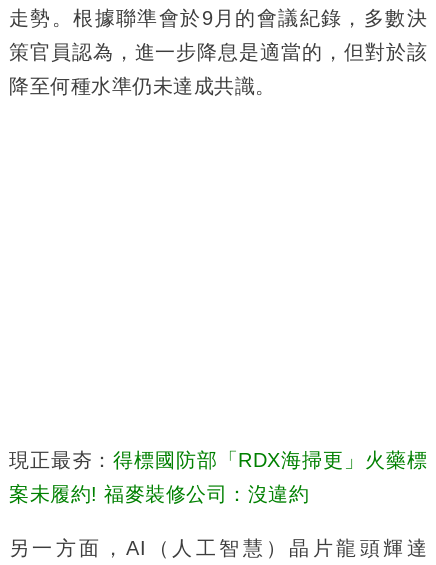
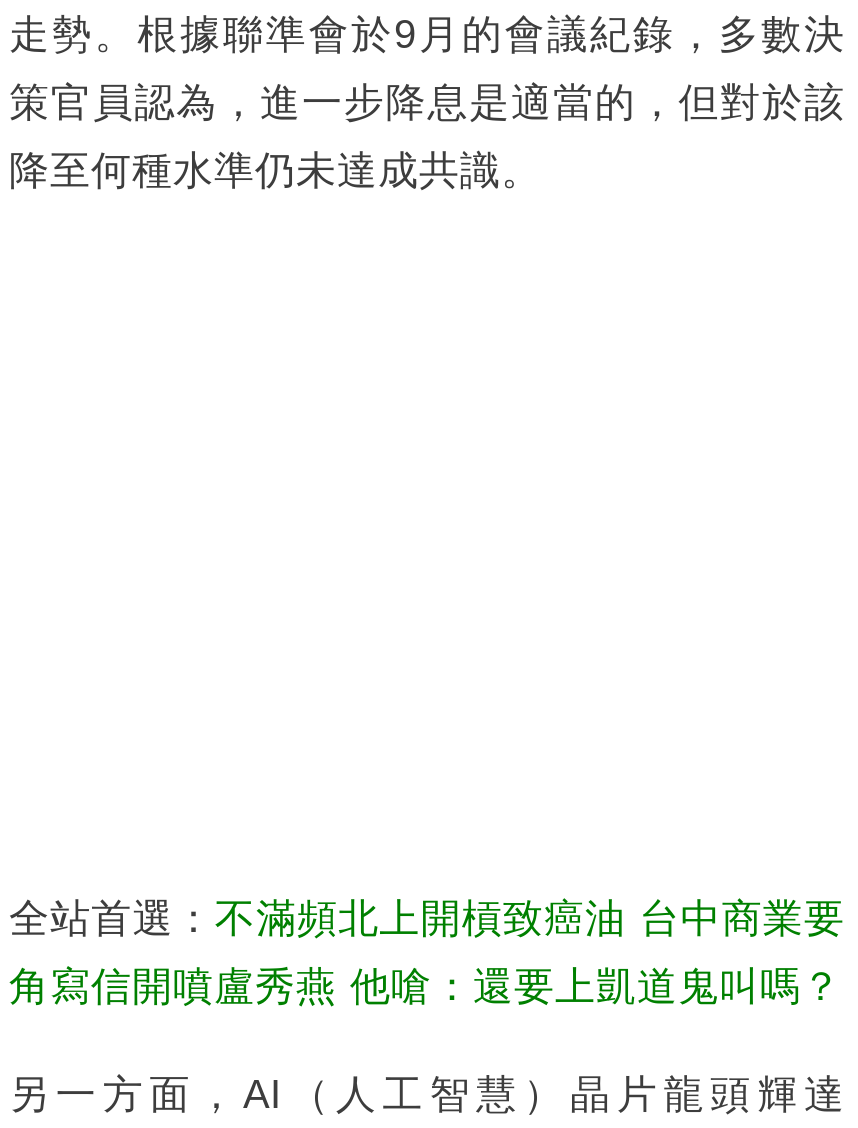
[9,449,427,471] 現正最夯：得標國防部「RDX海掃更」火藥標 -> [9,895,845,939] 全站首選：不滿頻北上開槓致癌油 台中商業要
[9,483,309,505] 案未履約! 福麥裝修公司：沒違約 -> [9,963,842,1007] 角寫信開噴盧秀燕 他嗆：還要上凱道鬼叫嗎？

